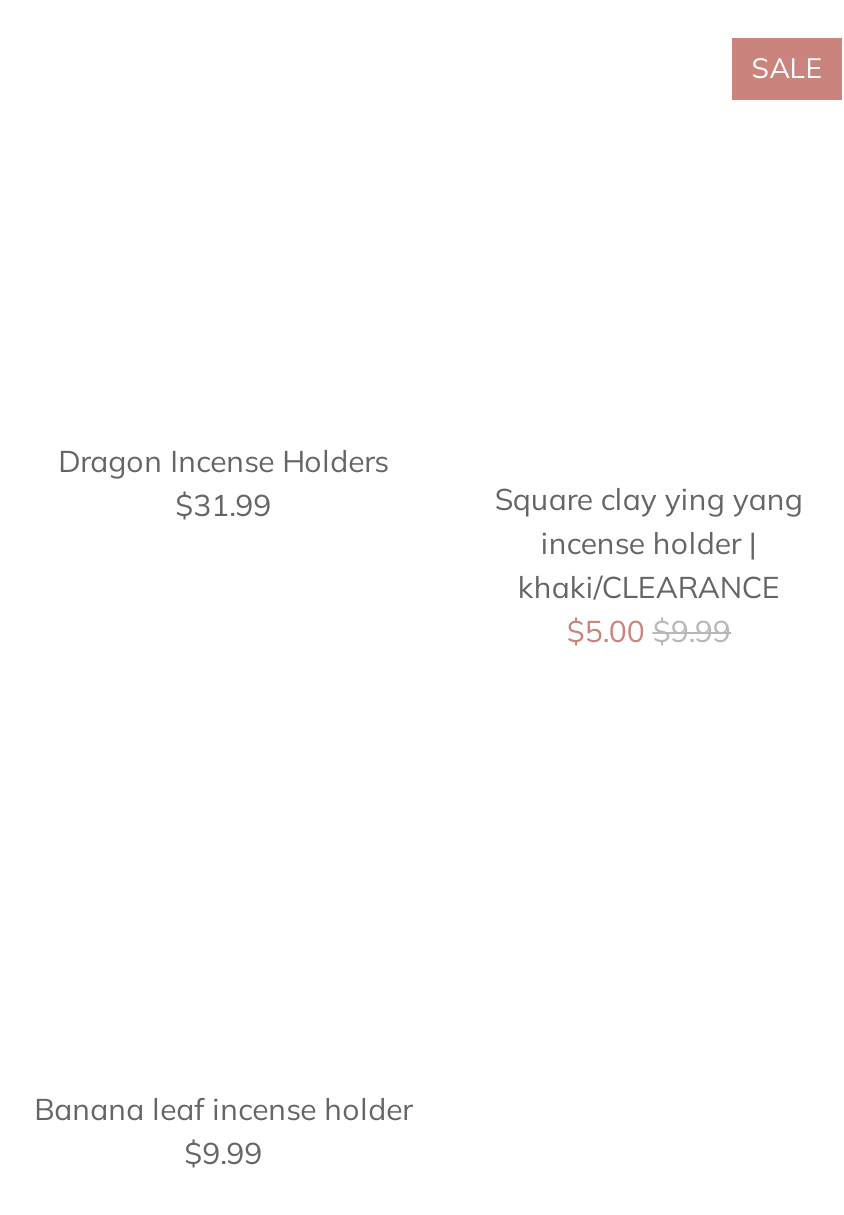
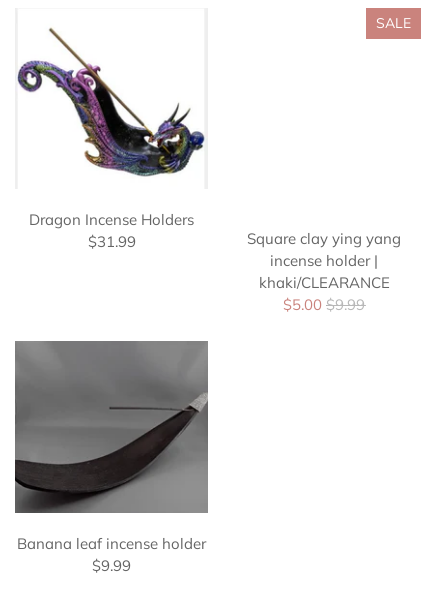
none -> [16,27,206,177] [image]
none -> [14,340,209,514] [image]

